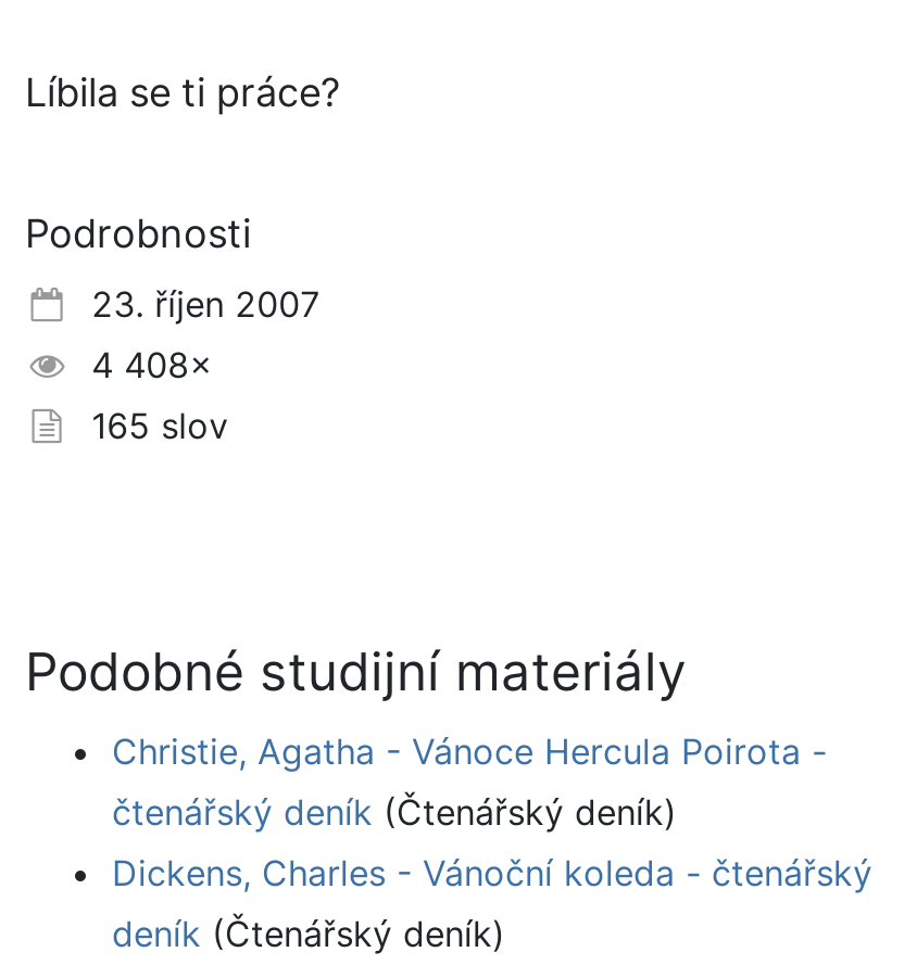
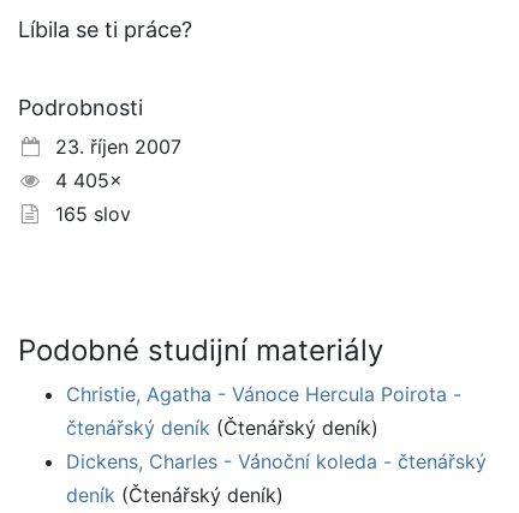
[70,344,213,387] 4 408× -> [43,169,122,193] 4 405×

